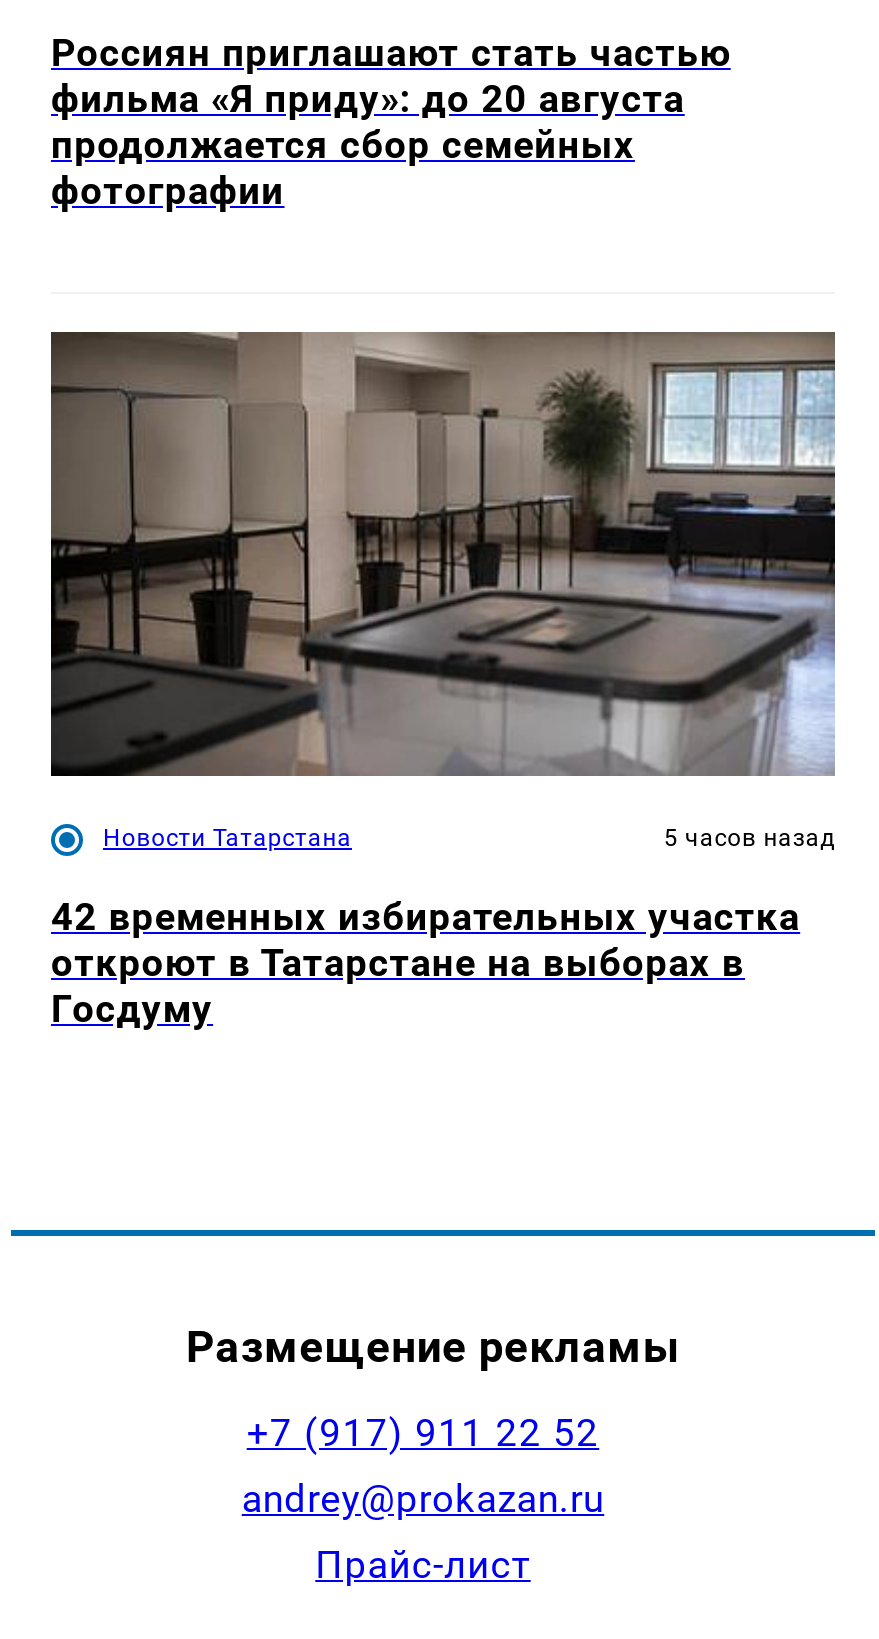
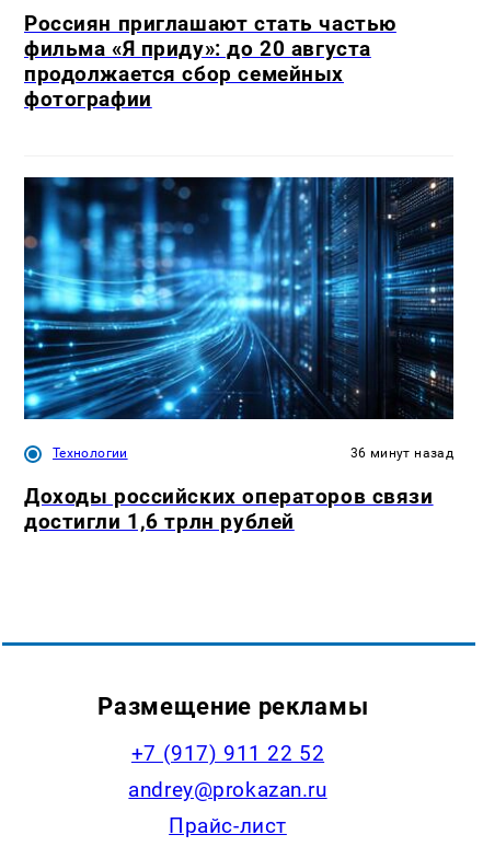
[49,330,837,851] [image] | Новости Татарстана | 5 часов назад -> [23,176,455,460] [image] | Технологии | 36 минут назад
[51,894,800,1032] 42 временных избирательных участка | откроют в Татарстане на выборах в | Госдуму -> [24,484,433,534] Доходы российских операторов связи | достигли 1,6 трлн рублей

